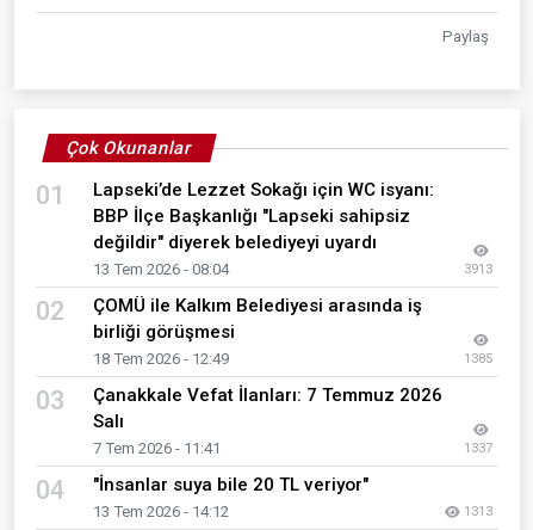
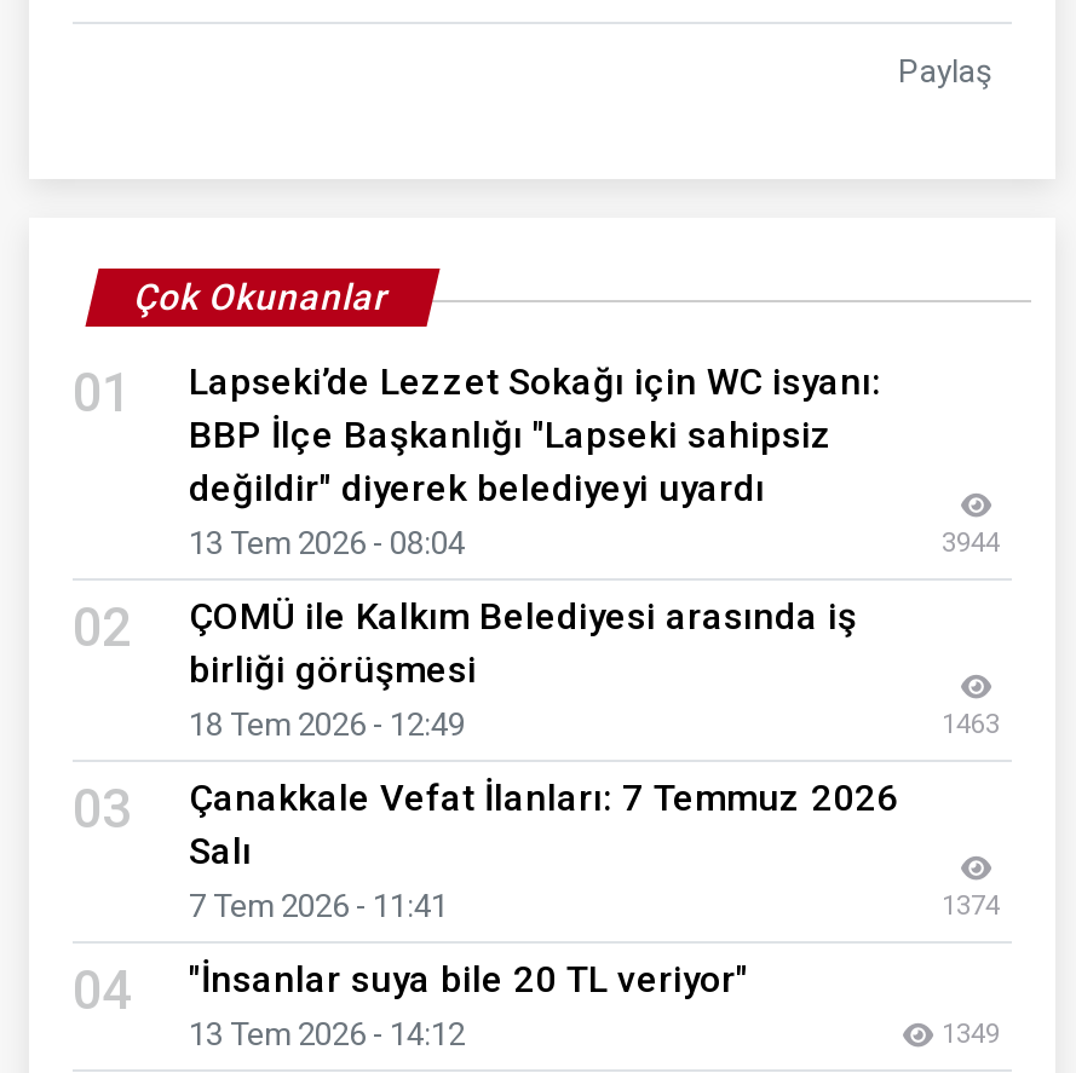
[464,261,492,277] 3913 -> [942,528,1000,559] 3944
[464,351,492,366] 1385 -> [942,709,1000,741] 1463
[464,440,492,456] 1337 -> [942,891,1000,922] 1374
[464,503,492,519] 1313 -> [942,1019,1000,1050] 1349

